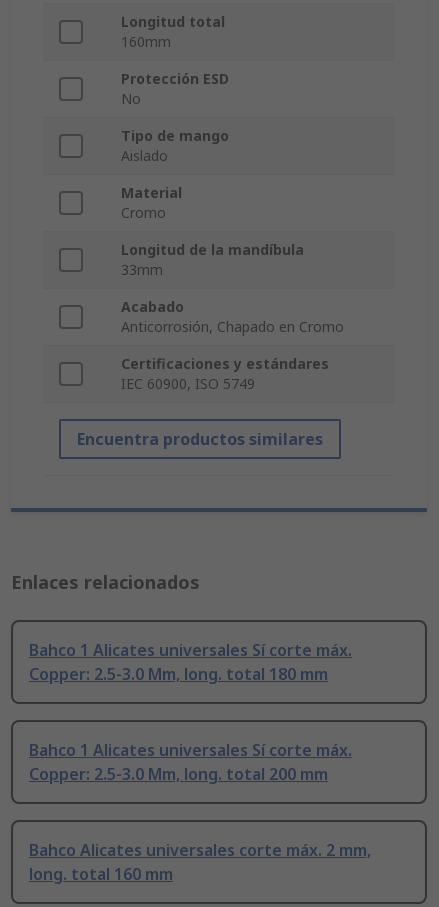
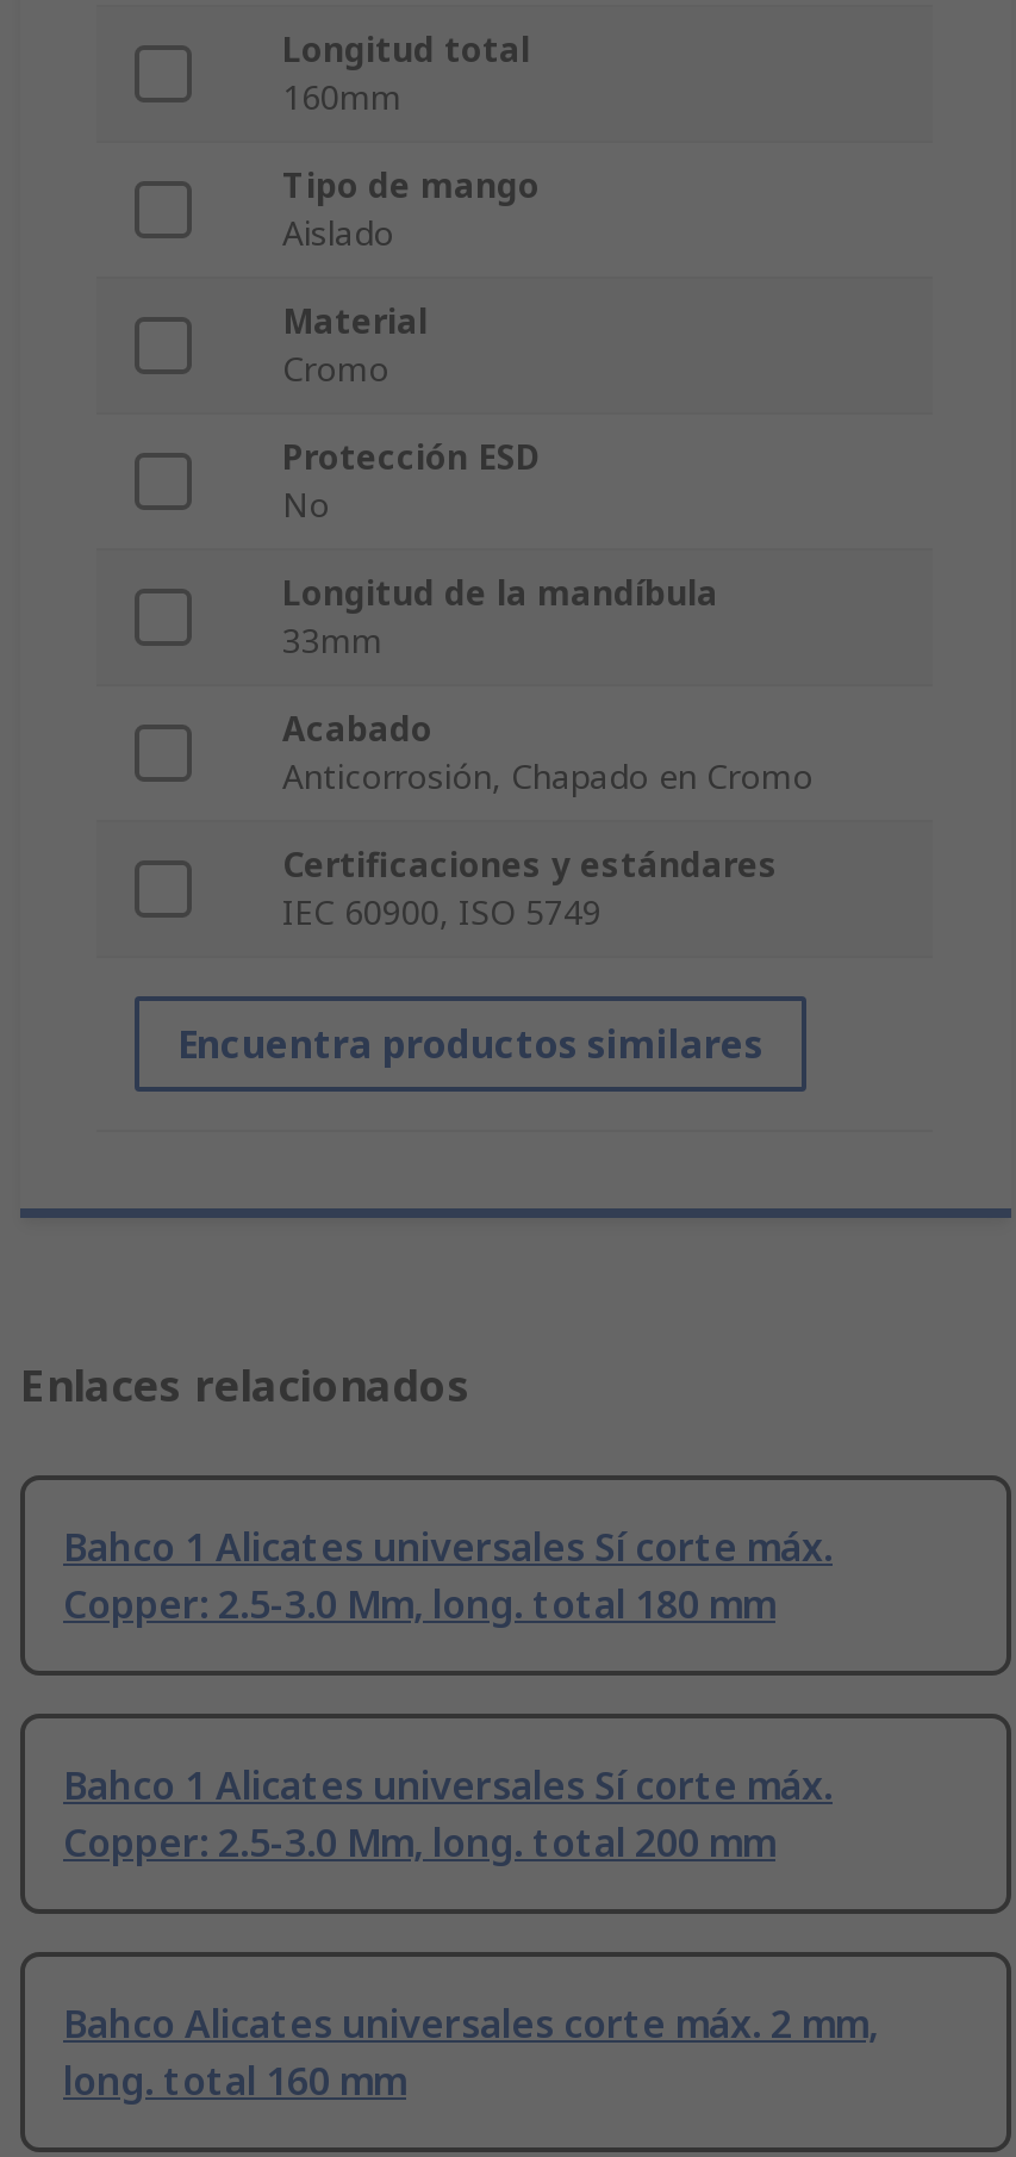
moved [121,69,229,108] -> [282,435,540,528]: Protección ESD | No
moved [121,126,229,222] -> [282,163,540,392]: Tipo de mango | Aislado | Material | Cromo

